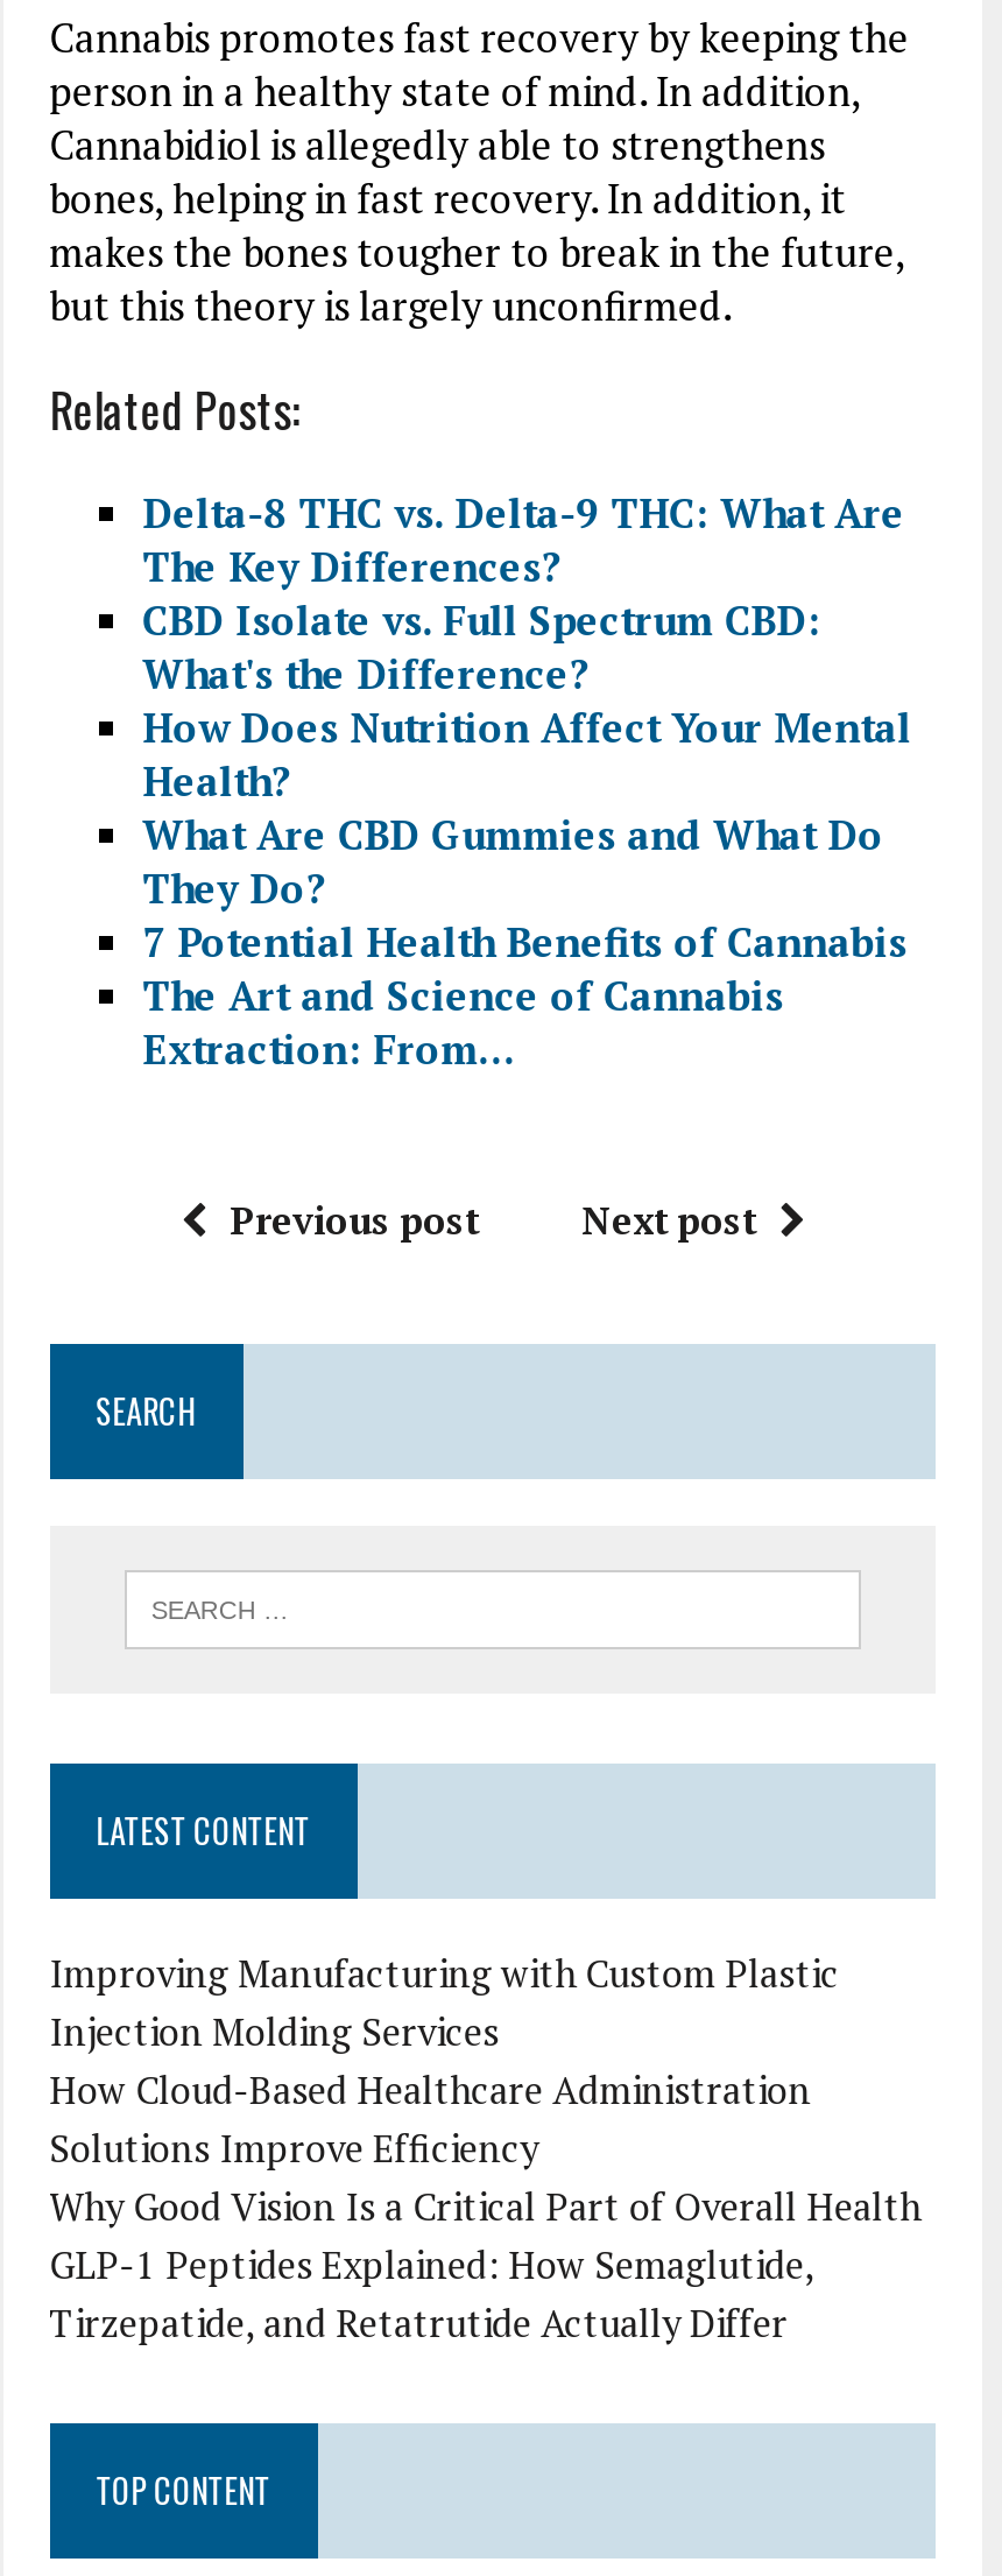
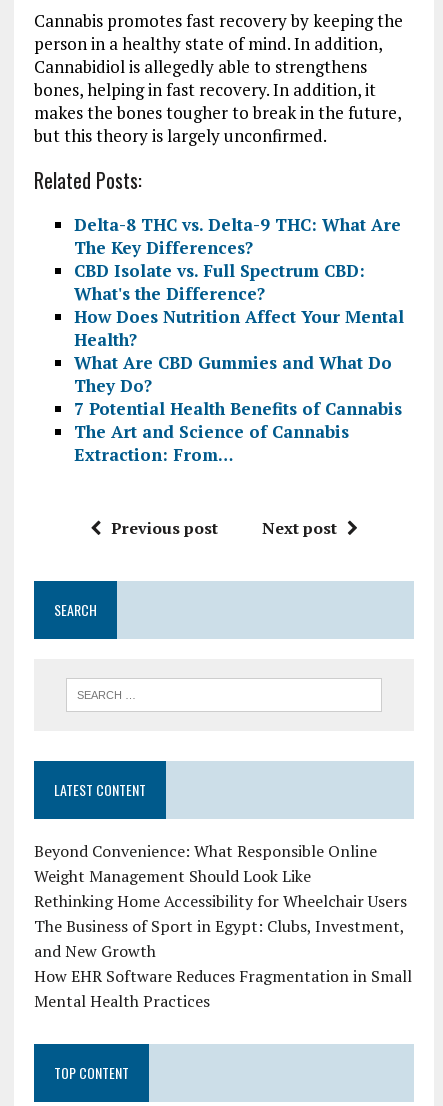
[49,1947,921,2348] Improving Manufacturing with Custom Plastic | Injection Molding Services | How Cloud-Based Healthcare Administration | Solutions Improve Efficiency | Why Good Vision Is a Critical Part of Overall Health | GLP-1 Peptides Explained: How Semaglutide, | Tirzepatide, and Retatrutide Actually Differ -> [34,840,412,1012] Beyond Convenience: What Responsible Online | Weight Management Should Look Like | Rethinking Home Accessibility for Wheelchair Users | The Business of Sport in Egypt: Clubs, Investment, | and New Growth | How EHR Software Reduces Fragmentation in Small | Mental Health Practices

